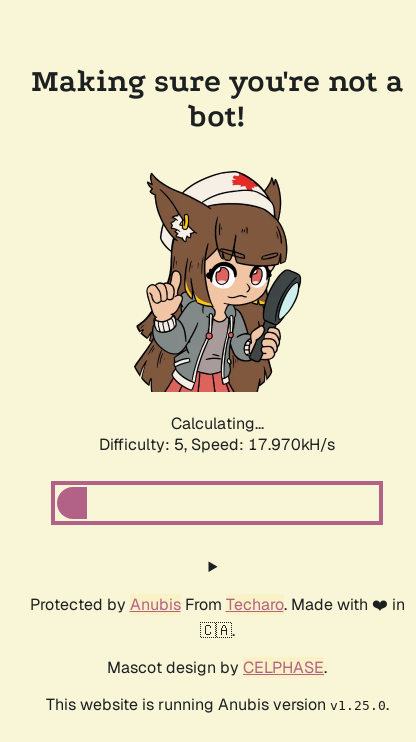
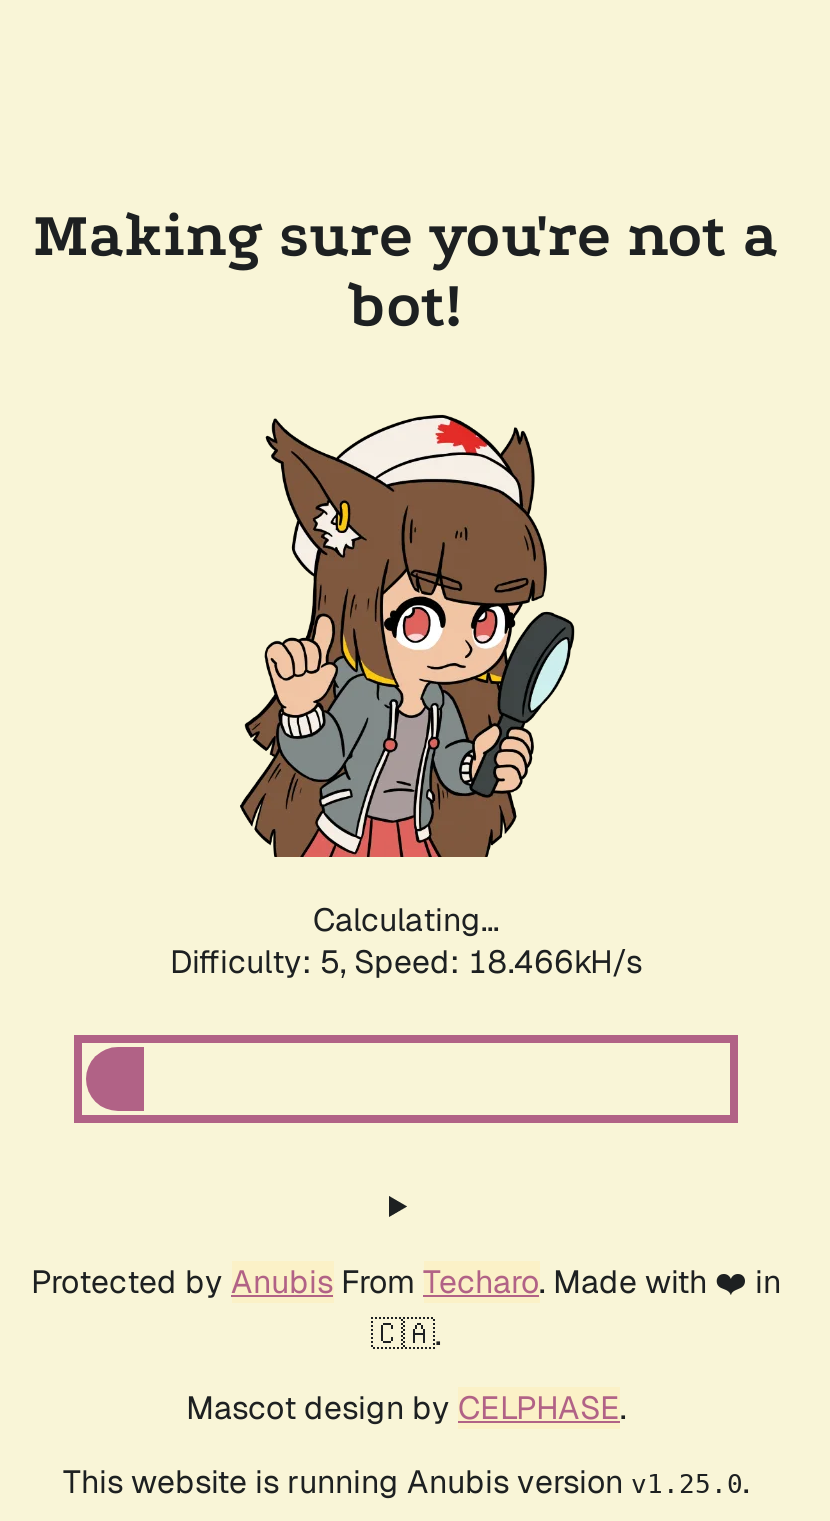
[99,434,335,455] Difficulty: 5, Speed: 17.970kH/s -> [170,941,642,983] Difficulty: 5, Speed: 18.466kH/s

